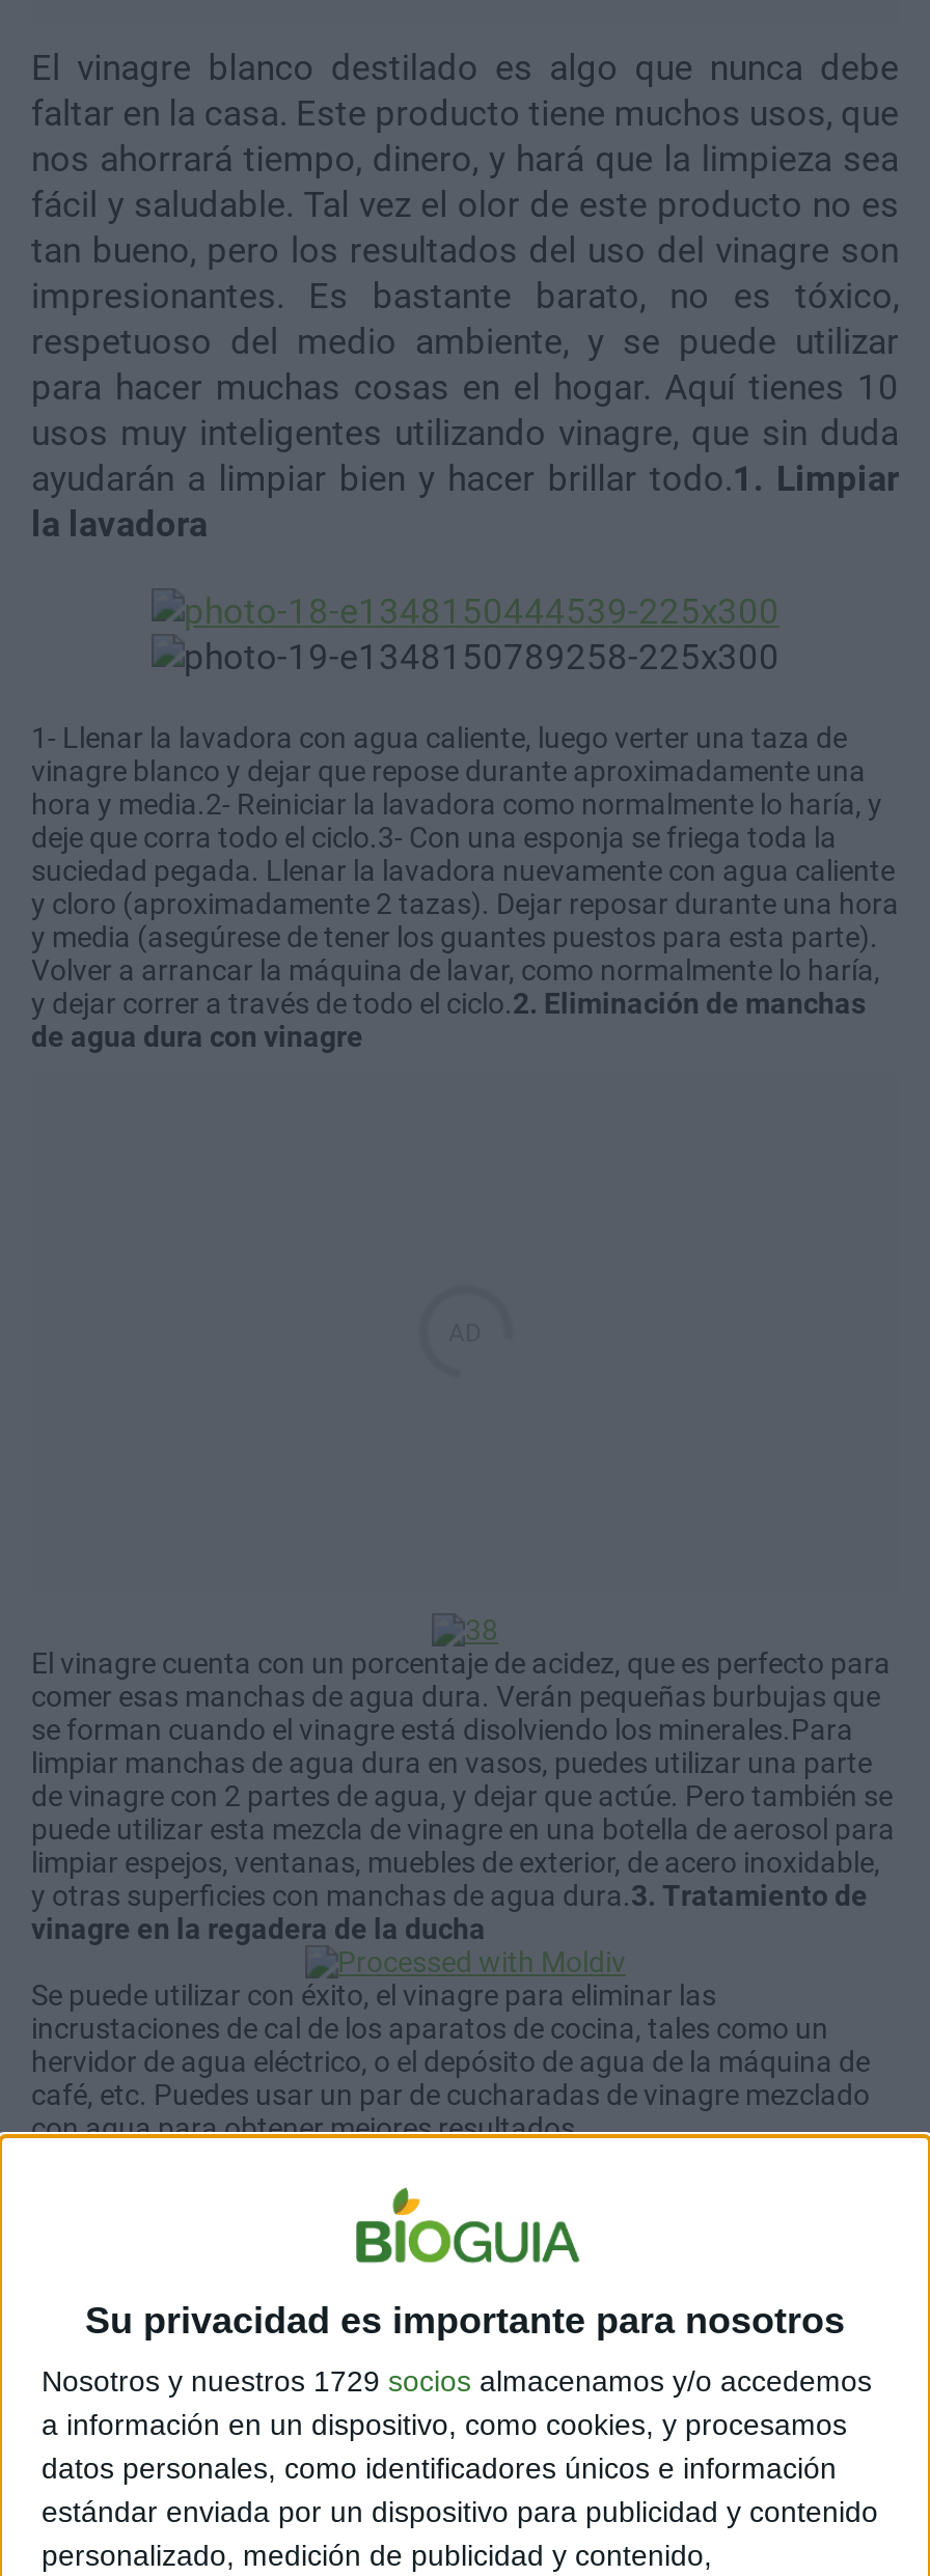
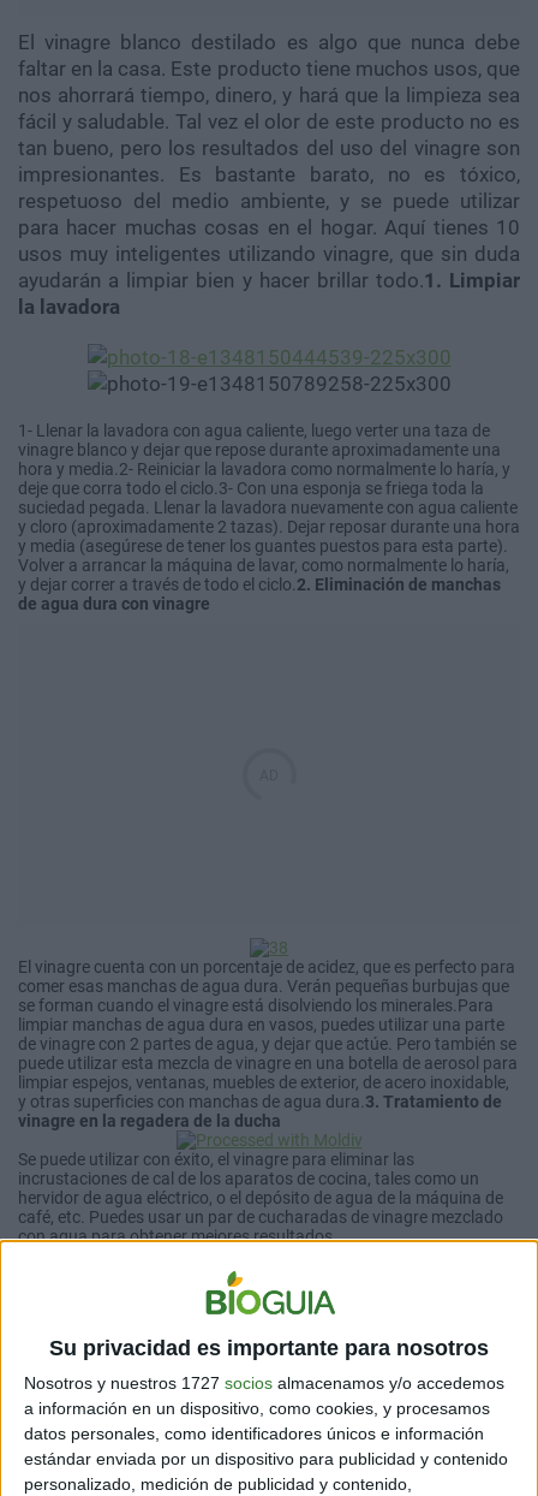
[42,2364,872,2397] Nosotros y nuestros 1729 socios almacenamos y/o accedemos -> [24,1373,504,1392] Nosotros y nuestros 1727 socios almacenamos y/o accedemos

